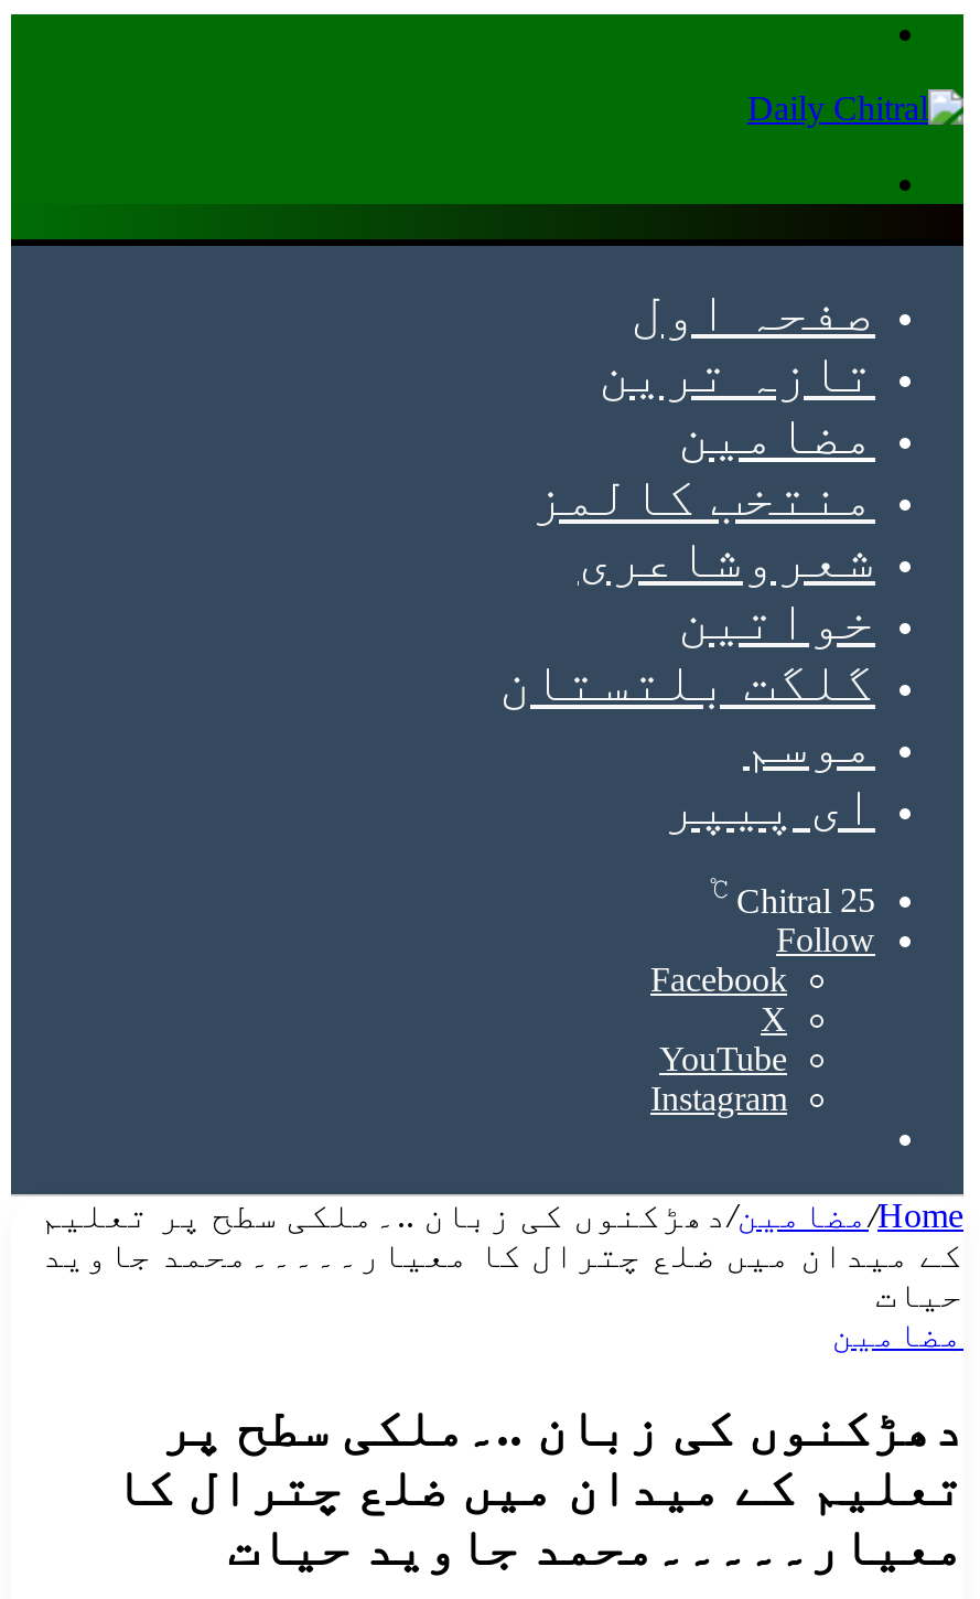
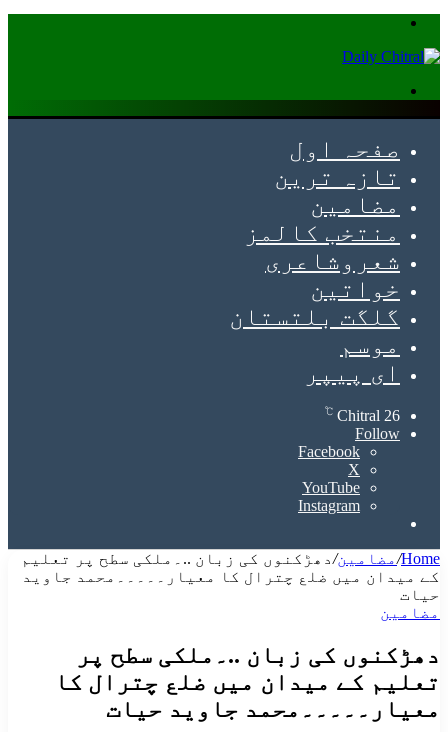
[710,872,875,919] ℃ Chitral 25 -> [325,403,400,424] ℃ Chitral 26

